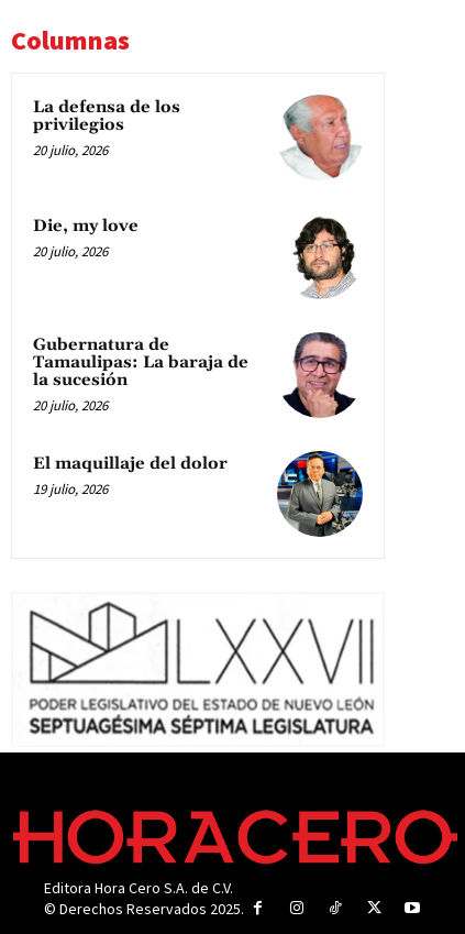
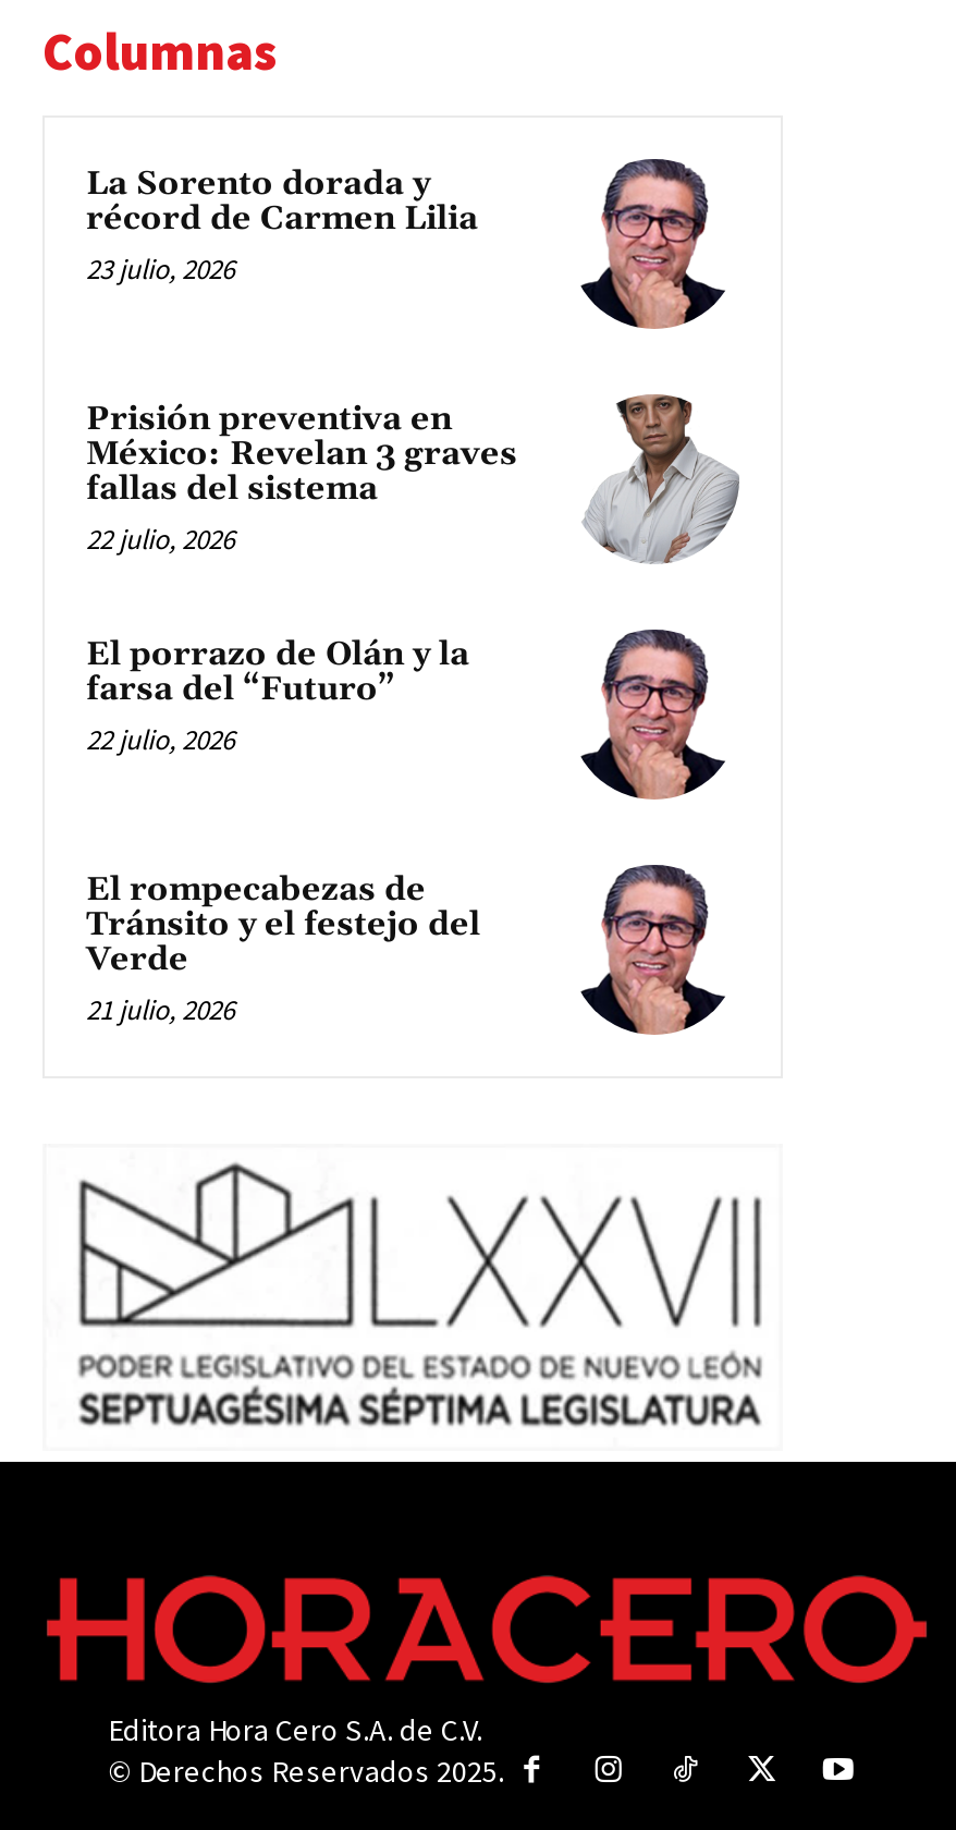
[33,97,180,160] La defensa de los | privilegios | 20 julio, 2026 -> [86,164,478,288] La Sorento dorada y | récord de Carmen Lilia | 23 julio, 2026
[280,95,362,179] [image] -> [580,157,733,329] [image]
[33,216,139,261] Die, my love | 20 julio, 2026 -> [86,399,517,558] Prisión preventiva en | México: Revelan 3 graves | fallas del sistema | 22 julio, 2026
[285,213,363,297] [image] -> [583,392,741,562] [image]
[33,335,248,415] Gubernatura de | Tamaulipas: La baraja de | la sucesión | 20 julio, 2026 -> [86,634,469,759] El porrazo de Olán y la | farsa del “Futuro” | 22 julio, 2026
[33,453,228,499] El maquillaje del dolor | 19 julio, 2026 -> [86,870,480,1029] El rompecabezas de | Tránsito y el festejo del | Verde | 21 julio, 2026
[276,452,364,538] [image] -> [569,867,739,1035] [image]

